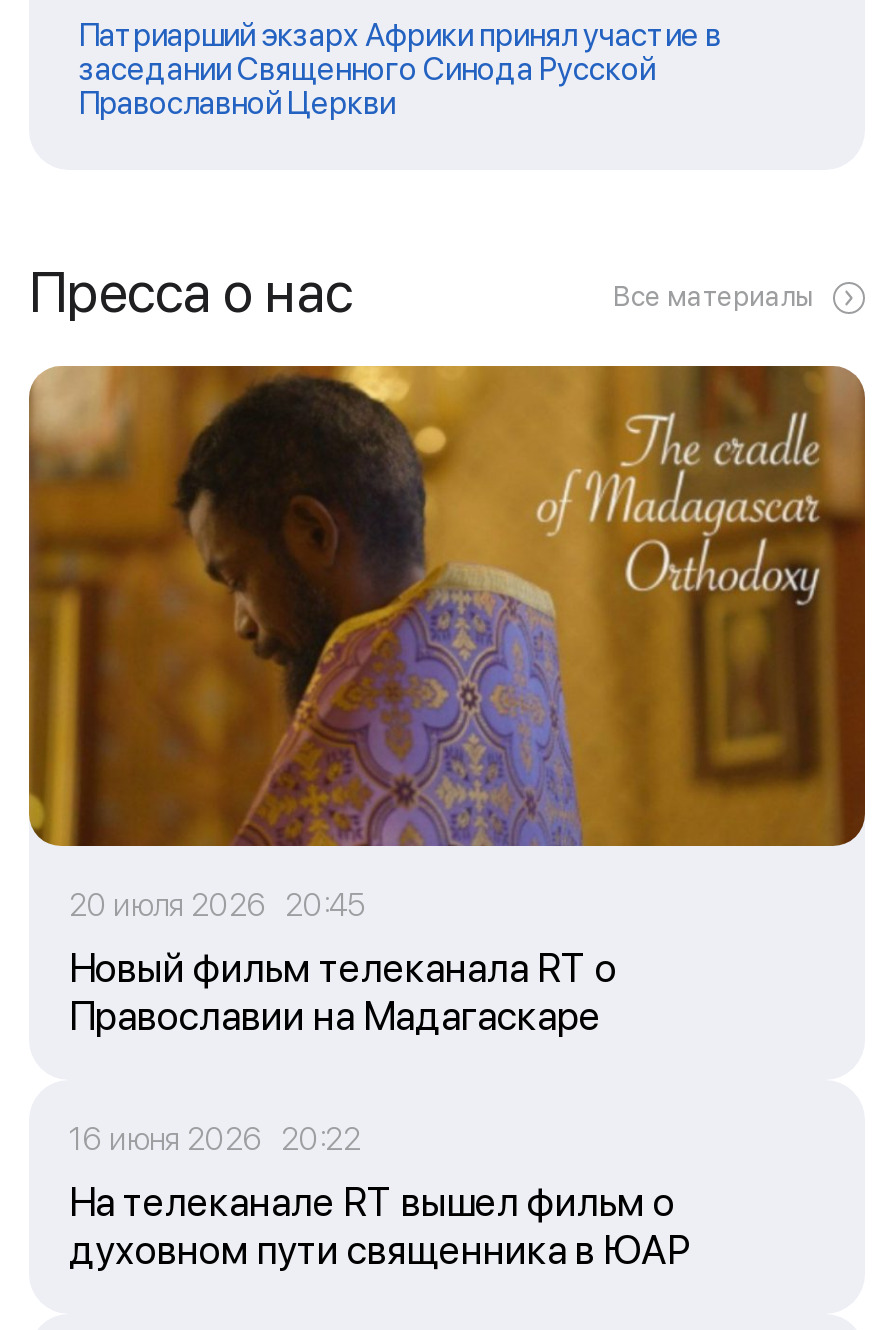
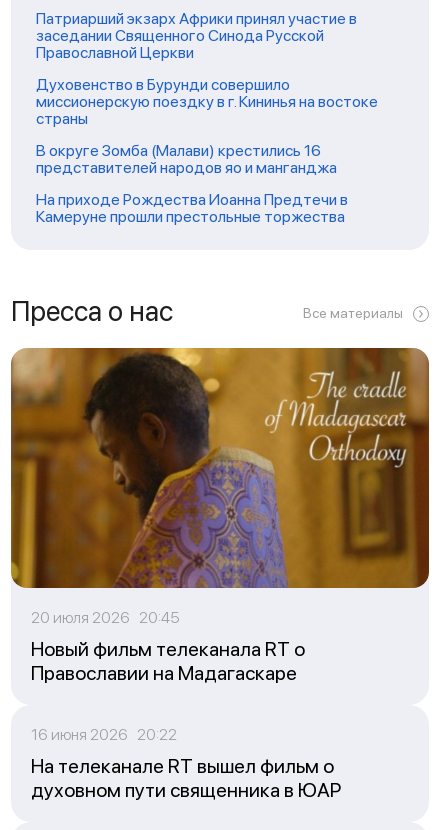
none -> [36,74,378,225] Духовенство в Бурунди совершило | миссионерскую поездку в г. Кининья на востоке | страны | В округе Зомба (Малави) крестились 16 | представителей народов яо и манганджа | На приходе Рождества Иоанна Предтечи в | Камеруне прошли престольные торжества

